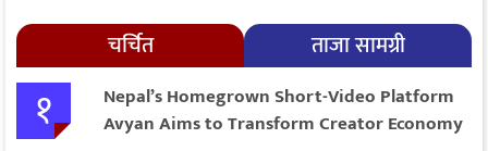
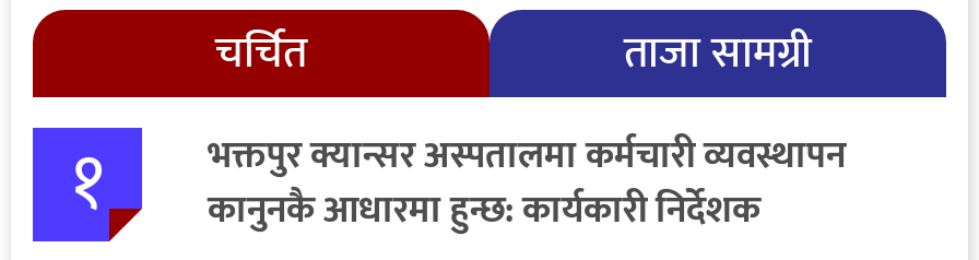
[103,81,463,139] Nepal’s Homegrown Short-Video Platform | Avyan Aims to Transform Creator Economy -> [208,125,846,241] भक्तपुर क्यान्सर अस्पतालमा कर्मचारी व्यवस्थापन | कानुनकै आधारमा हुन्छ: कार्यकारी निर्देशक

